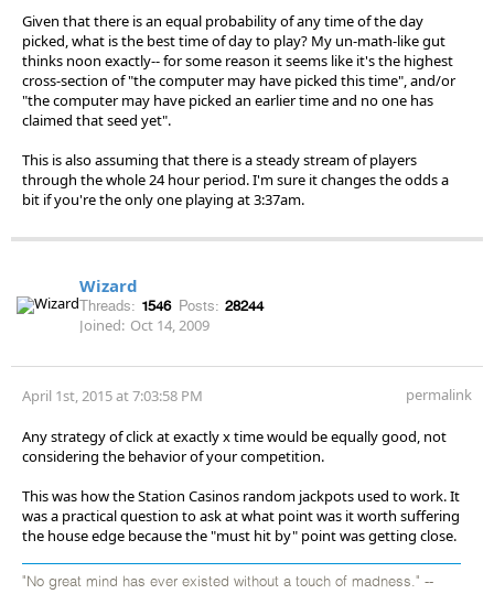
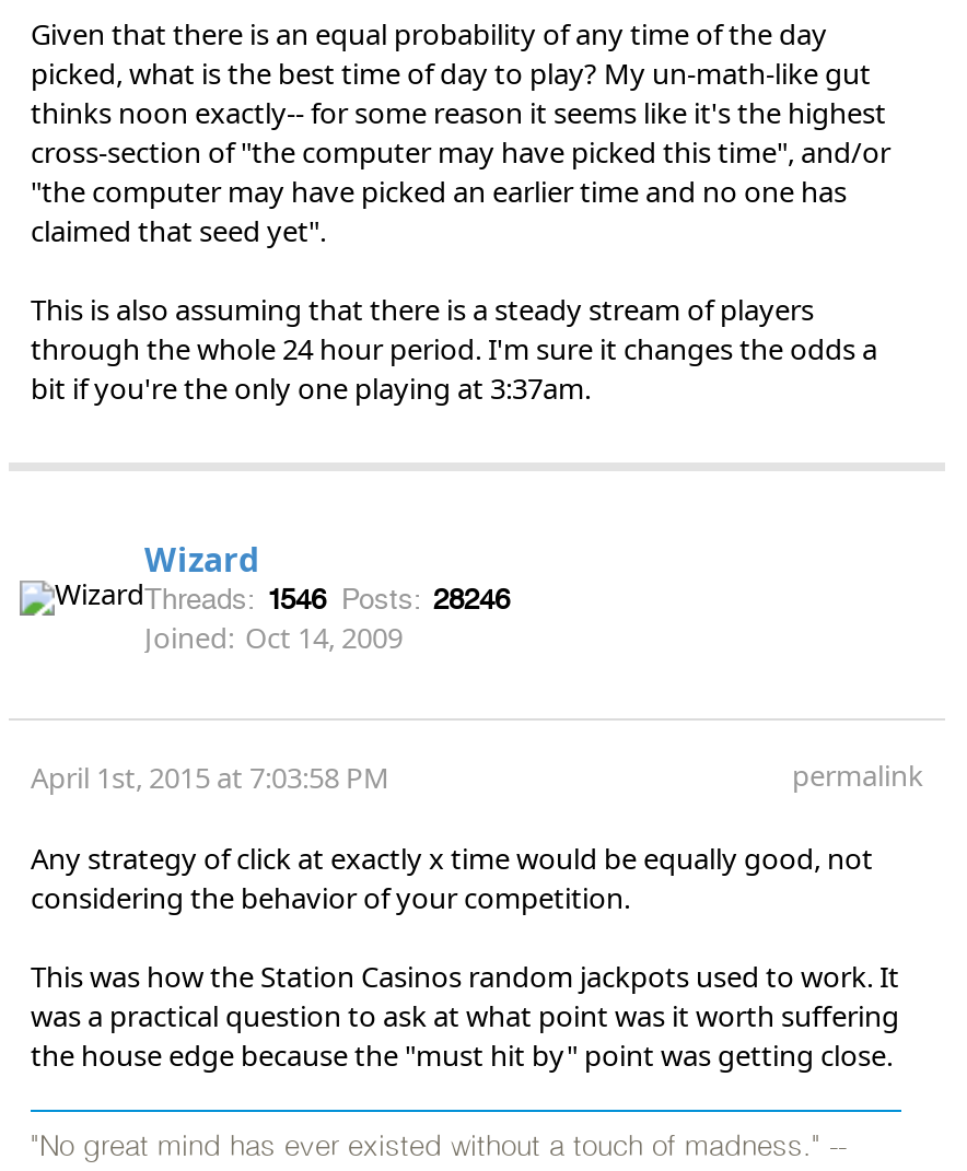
[79,297,264,314] Threads: 1546 Posts: 28244 -> [144,583,510,615] Threads: 1546 Posts: 28246

